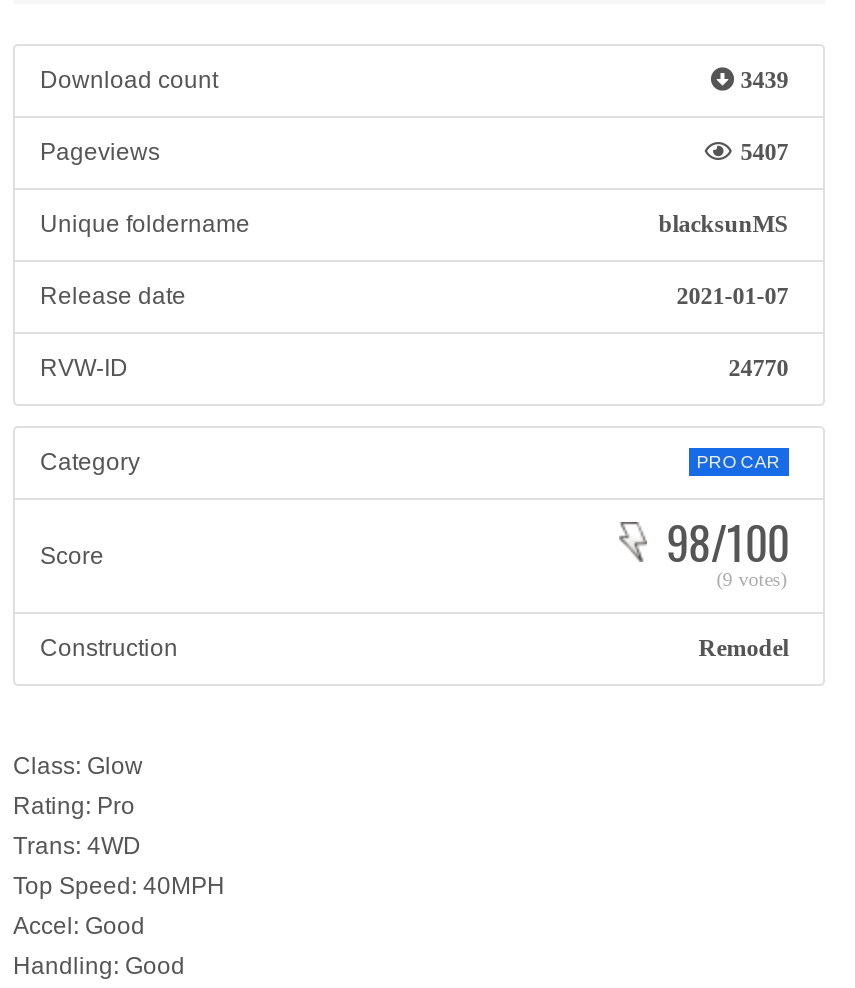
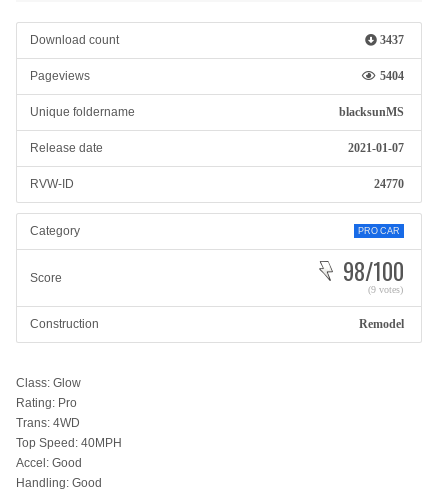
[740,66,788,94] 3439 -> [380,33,404,47] 3437
[740,138,788,166] 5407 -> [380,69,404,83] 5404

